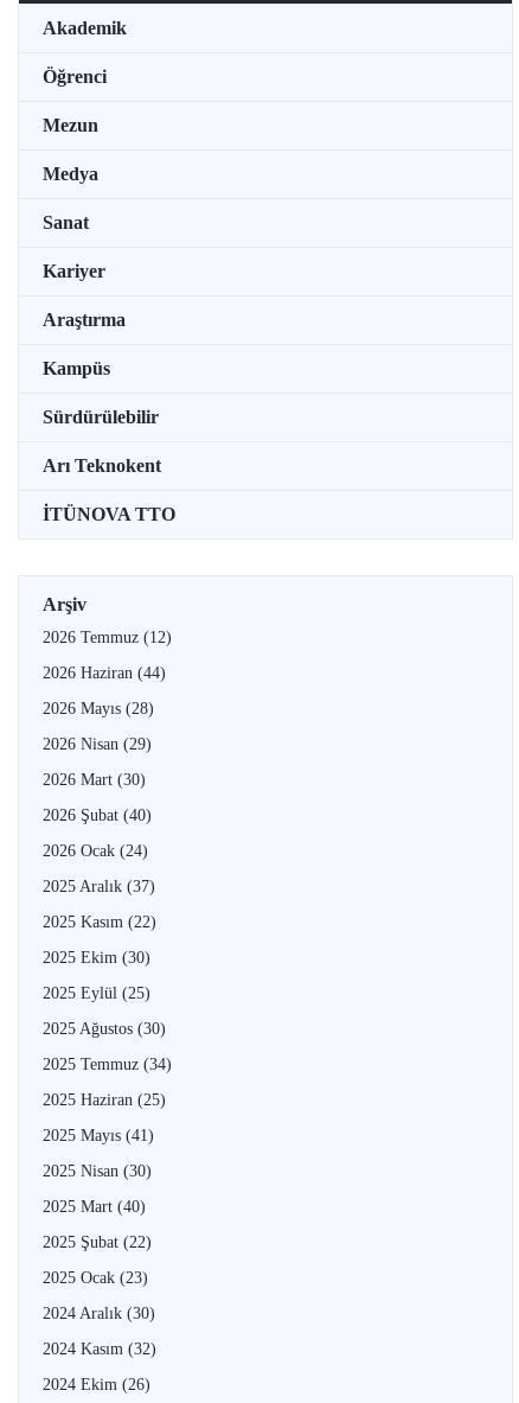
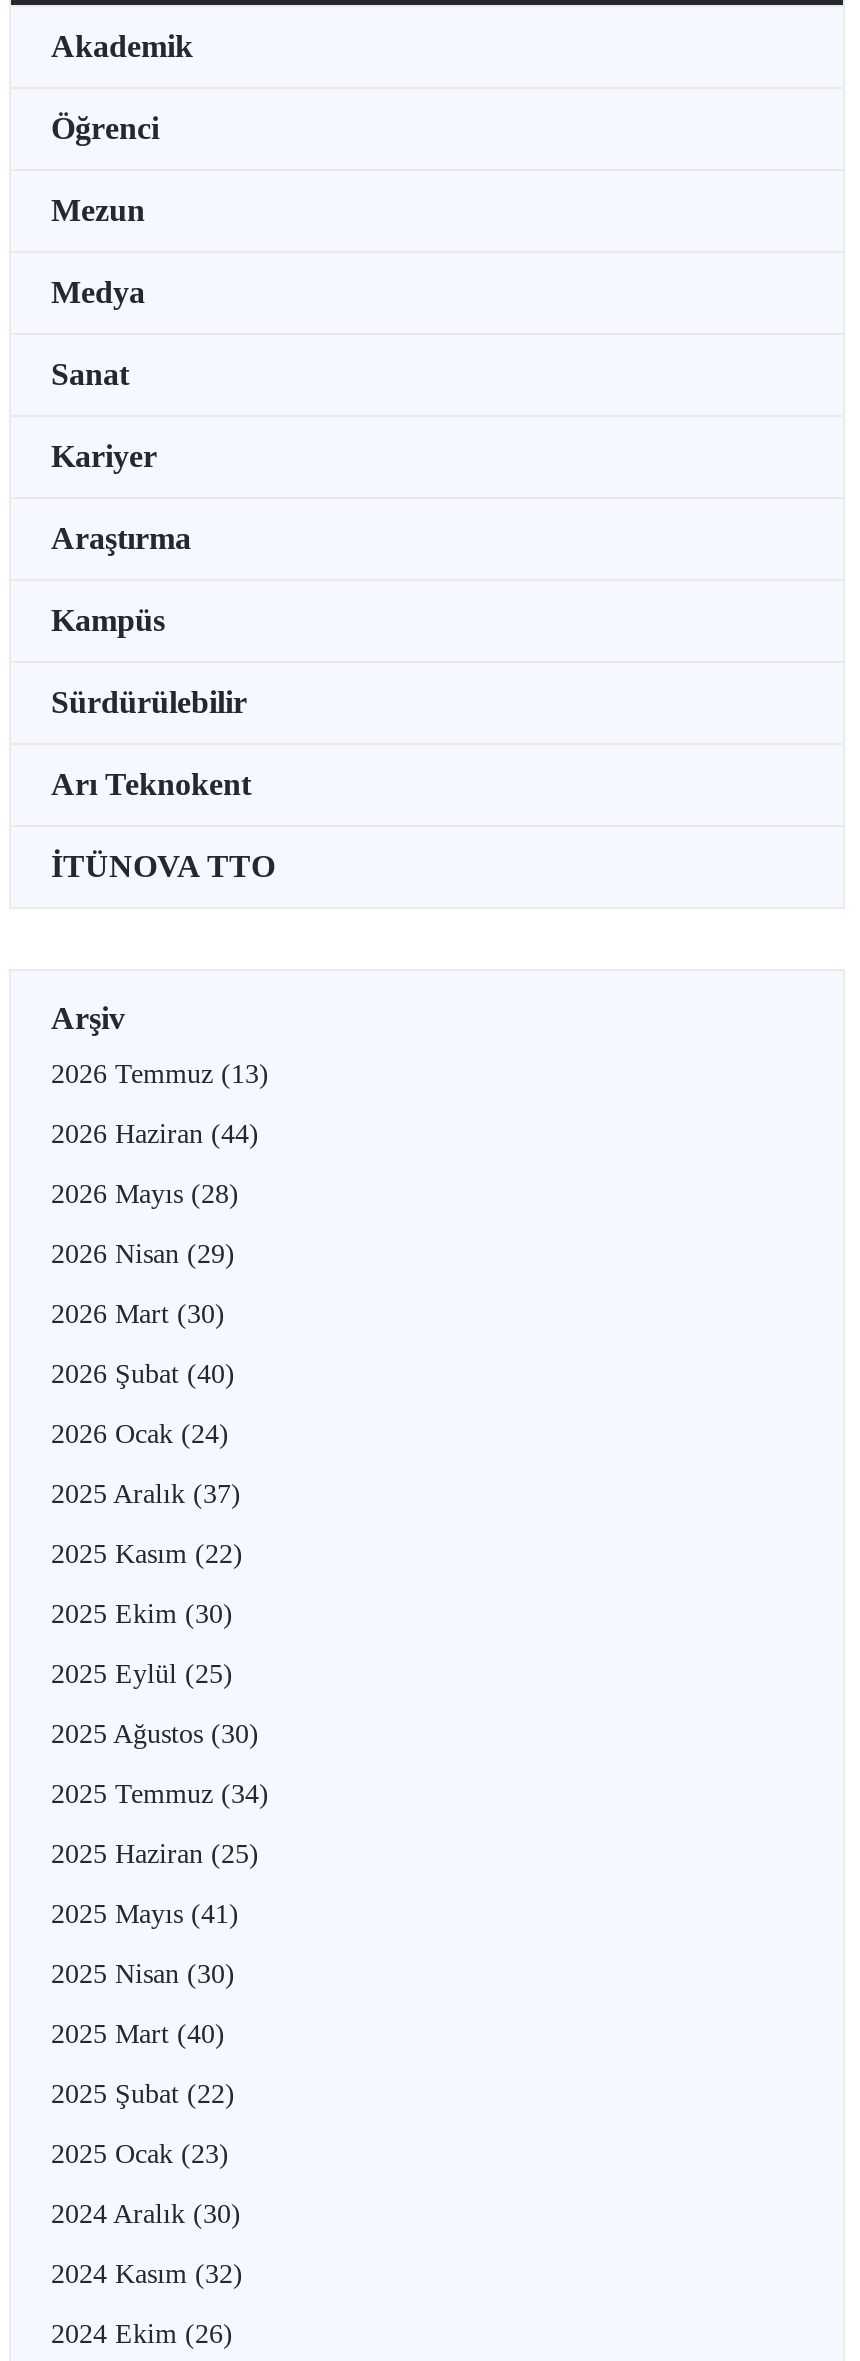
[43,628,172,646] 2026 Temmuz (12) -> [51,1059,269,1089] 2026 Temmuz (13)

